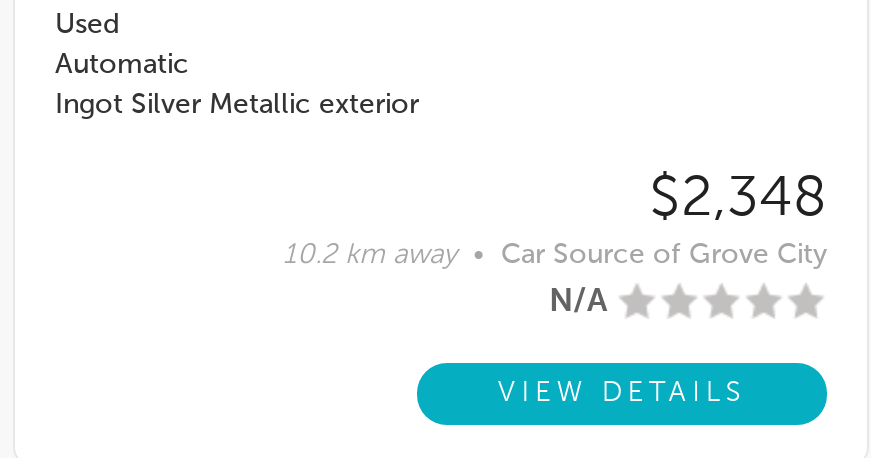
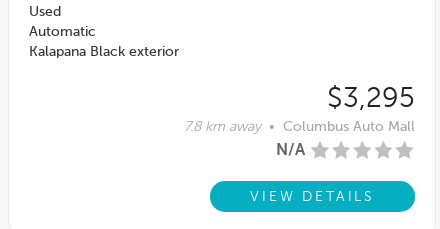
[55,91,419,119] Ingot Silver Metallic exterior -> [29,45,179,59] Kalapana Black exterior
[283,171,827,269] $2,348 | 10.2 km away • Car Source of Grove City -> [184,85,415,134] $3,295 | 7.8 km away • Columbus Auto Mall

